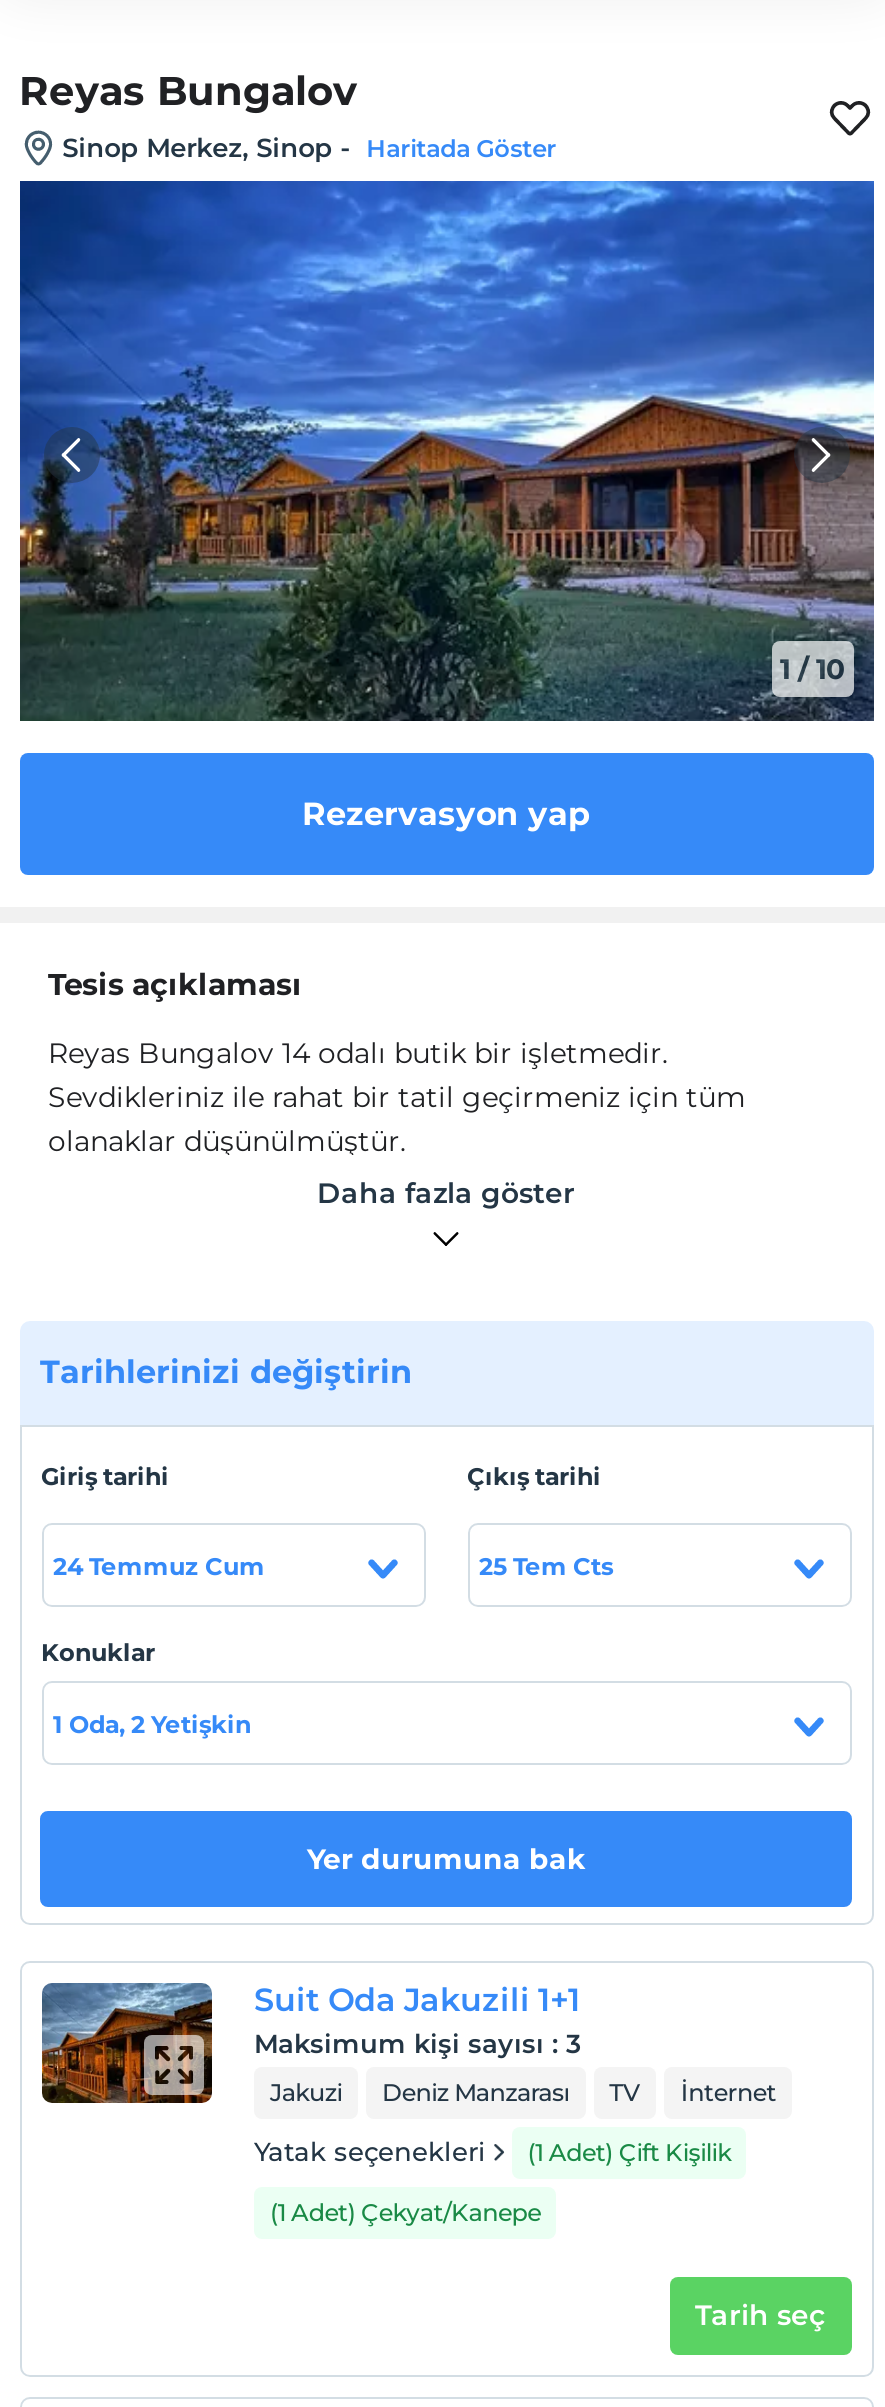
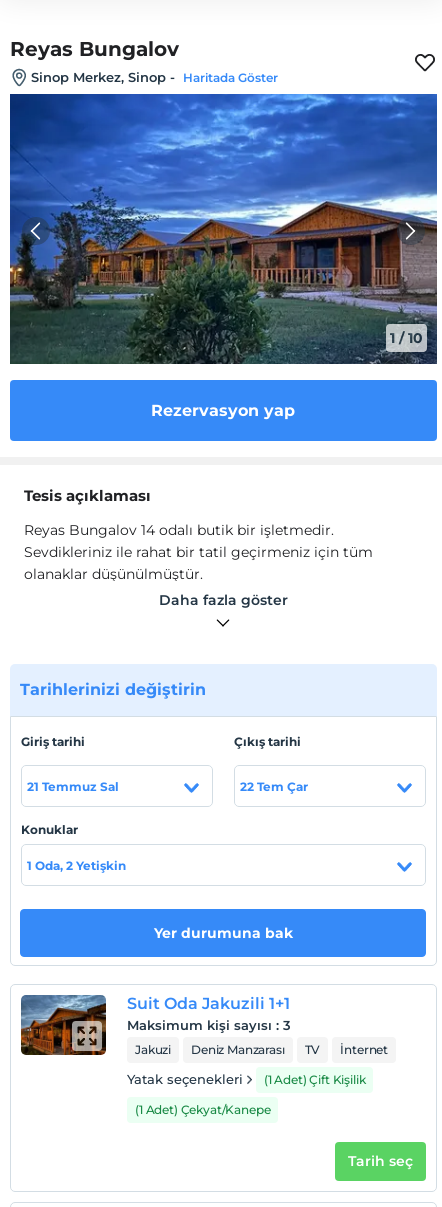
[53,1550,265,1580] 24 Temmuz Cum -> [26,778,118,793] 21 Temmuz Sal
[479,1550,613,1580] 25 Tem Cts -> [239,778,307,793] 22 Tem Çar

